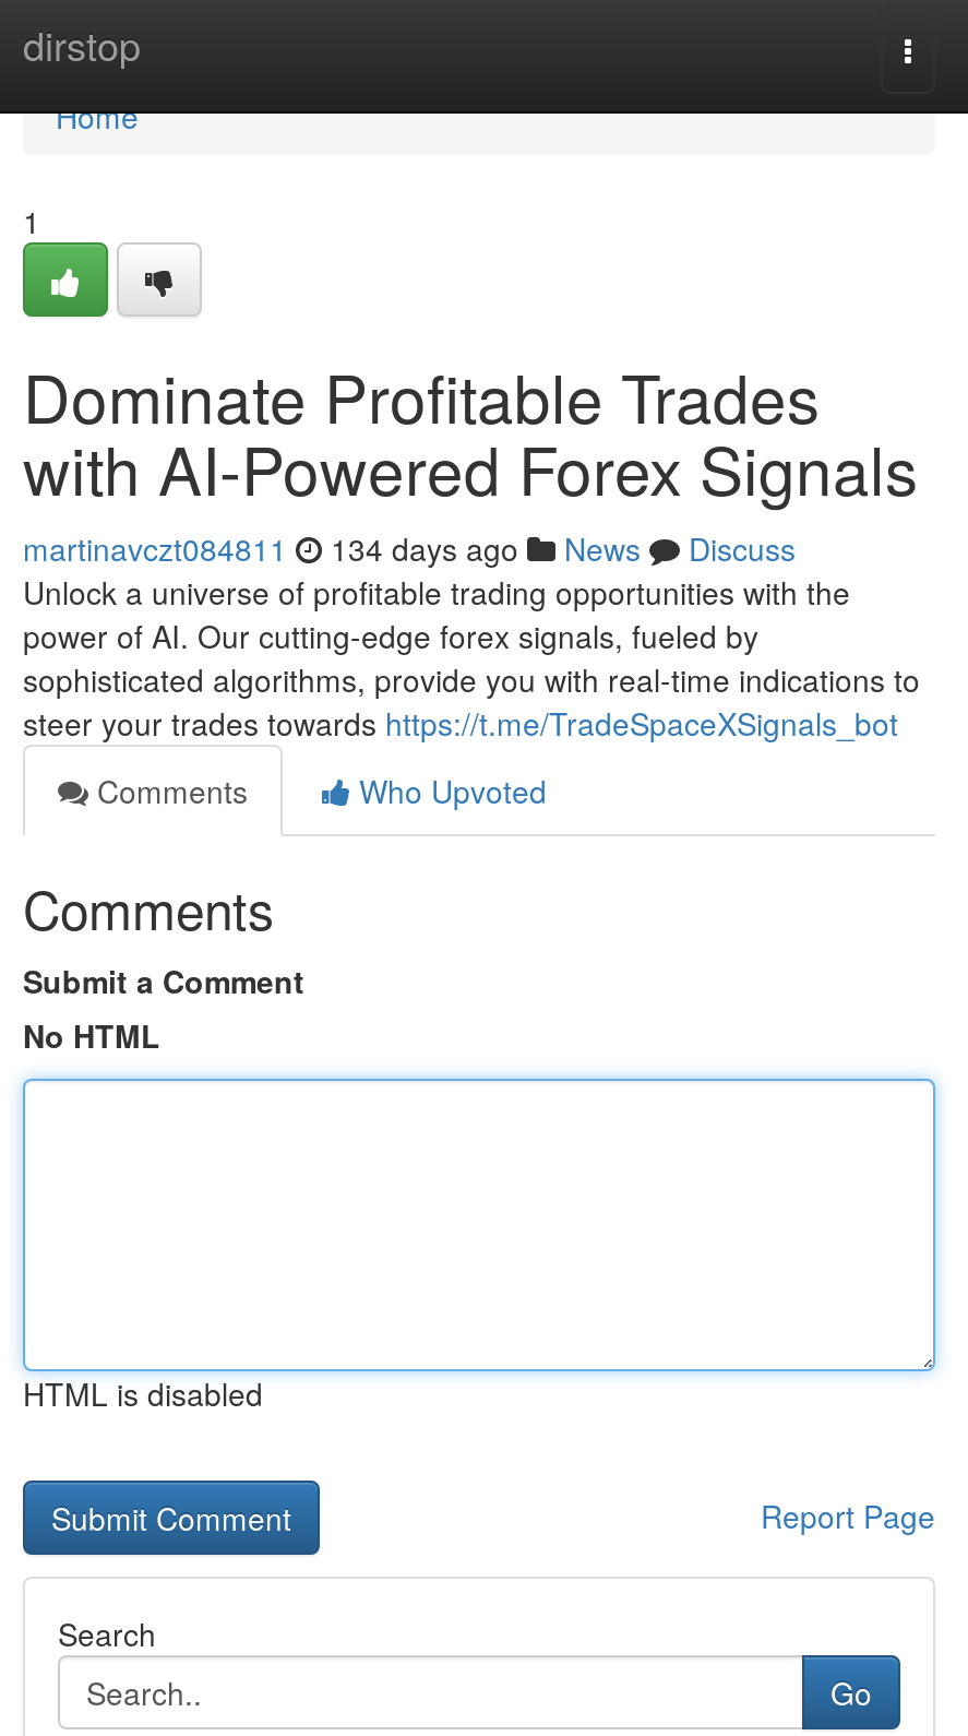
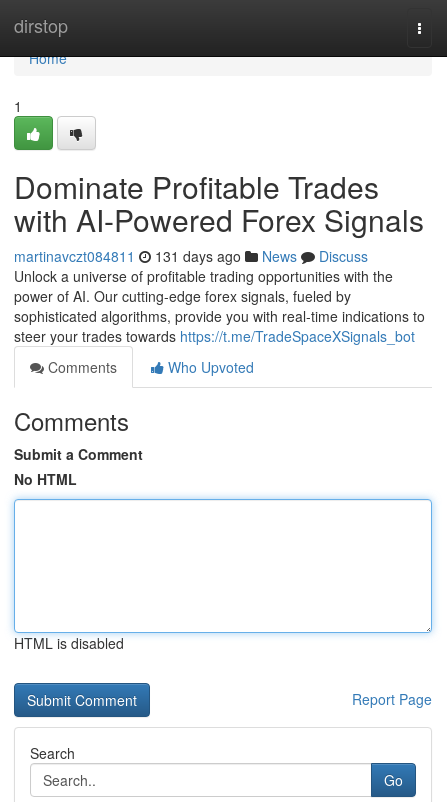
[23,526,796,570] martinavczt084811 134 days ago News Discuss -> [14,246,368,266] martinavczt084811 131 days ago News Discuss

